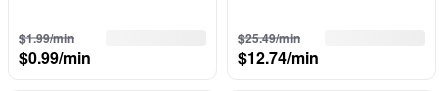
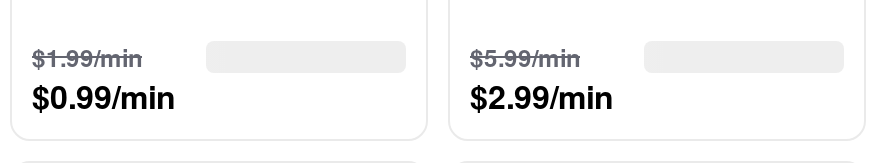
[238,29,319,69] $25.49/min | $12.74/min -> [470,39,614,119] $5.99/min | $2.99/min

